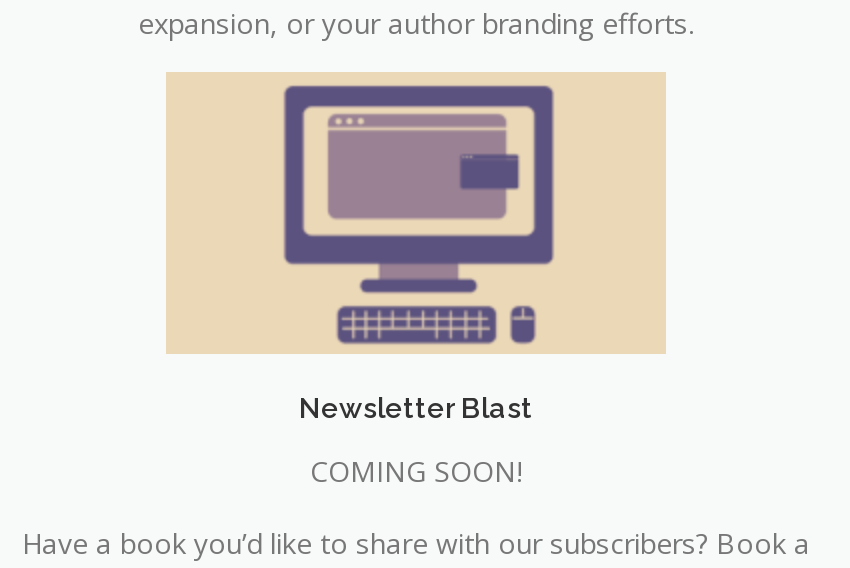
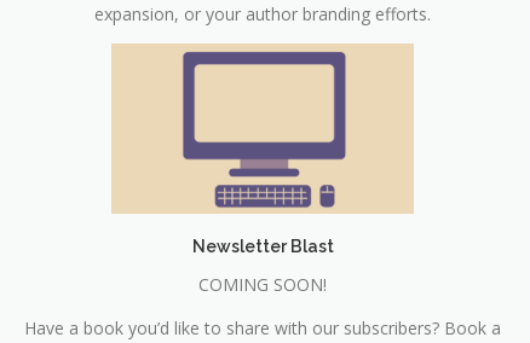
[326,112,522,220] [image] -> none

